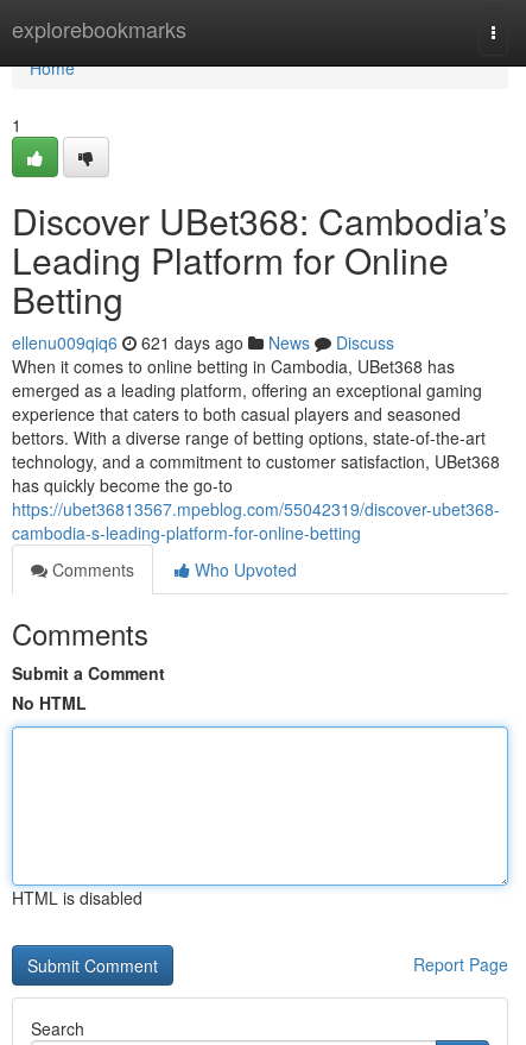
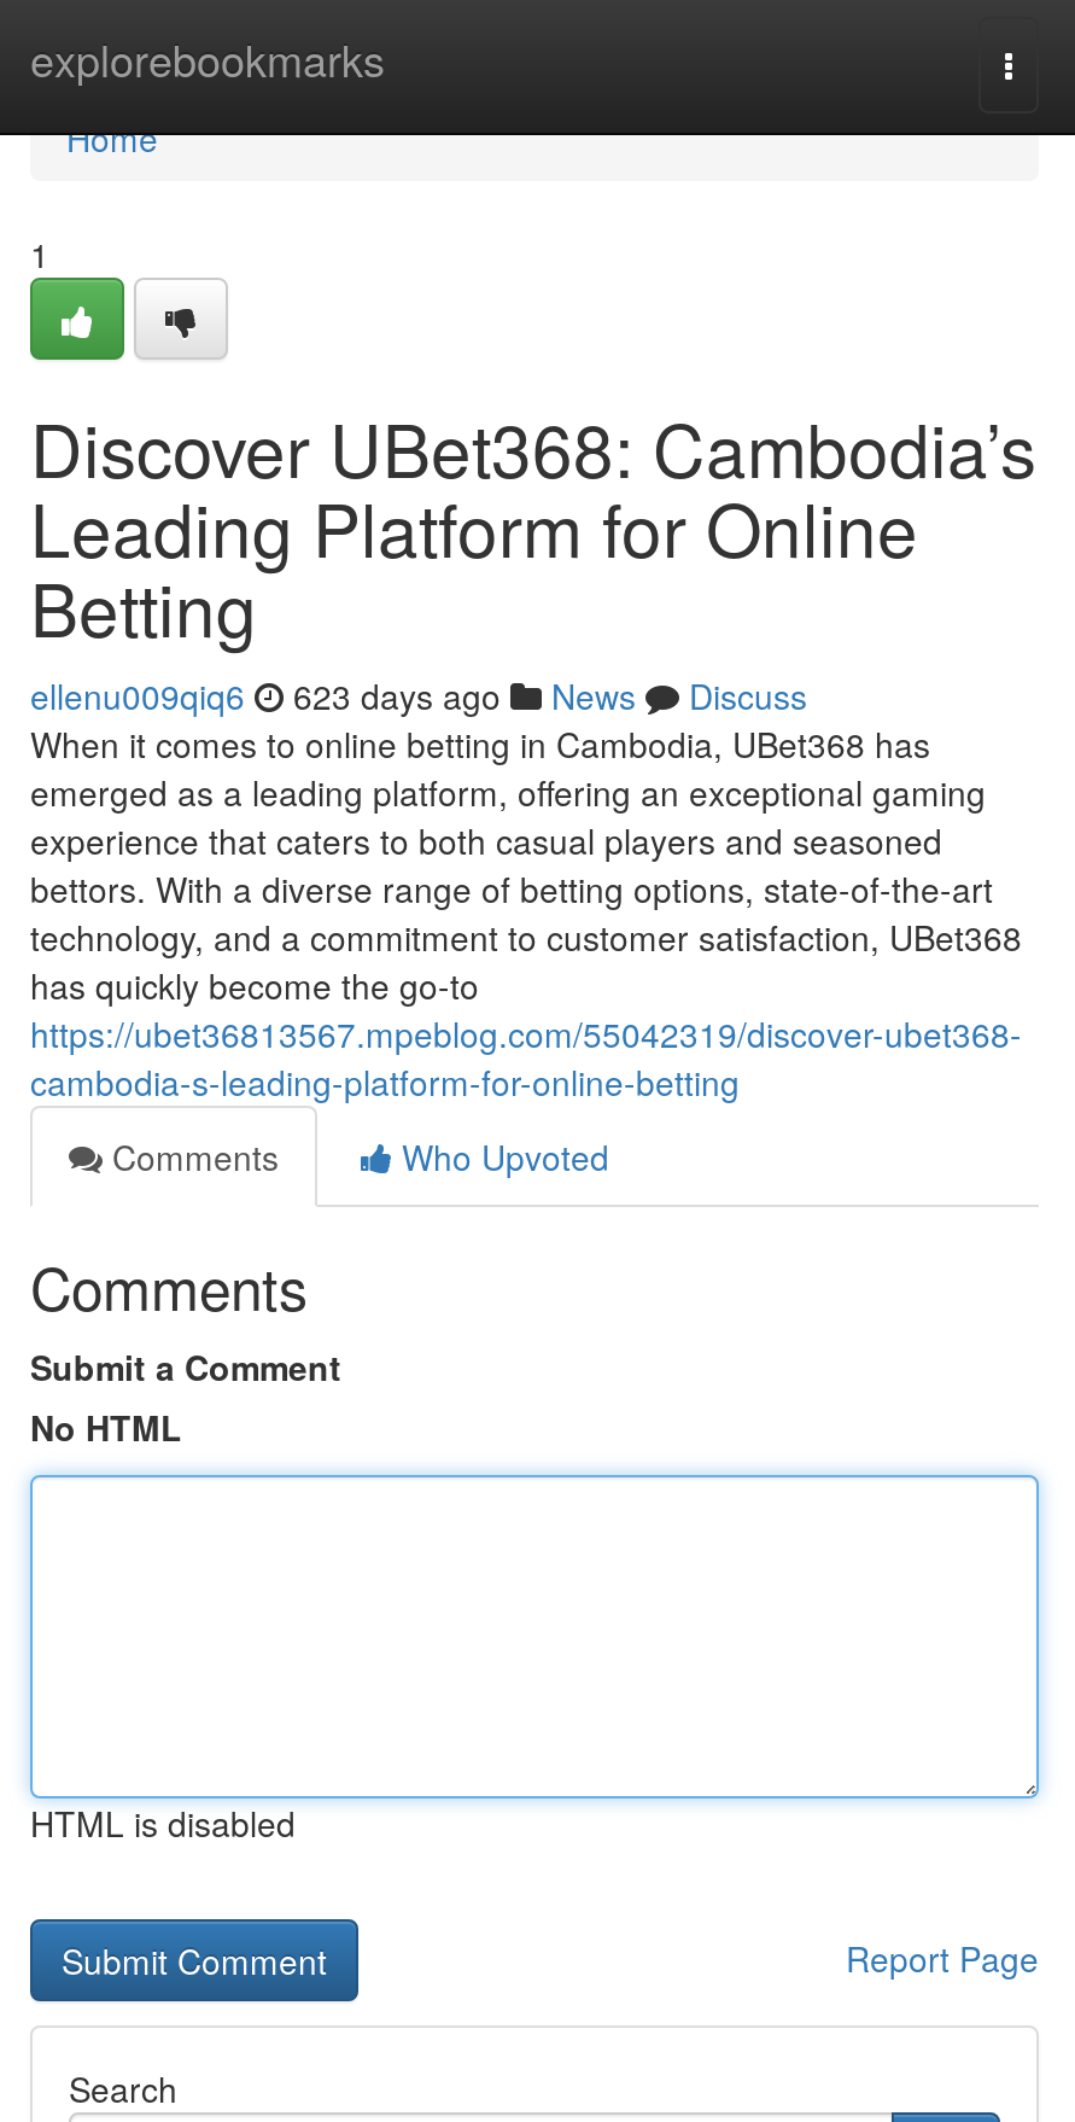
[12,331,394,354] ellenu009qiq6 621 days ago News Discuss -> [30,671,807,719] ellenu009qiq6 623 days ago News Discuss

